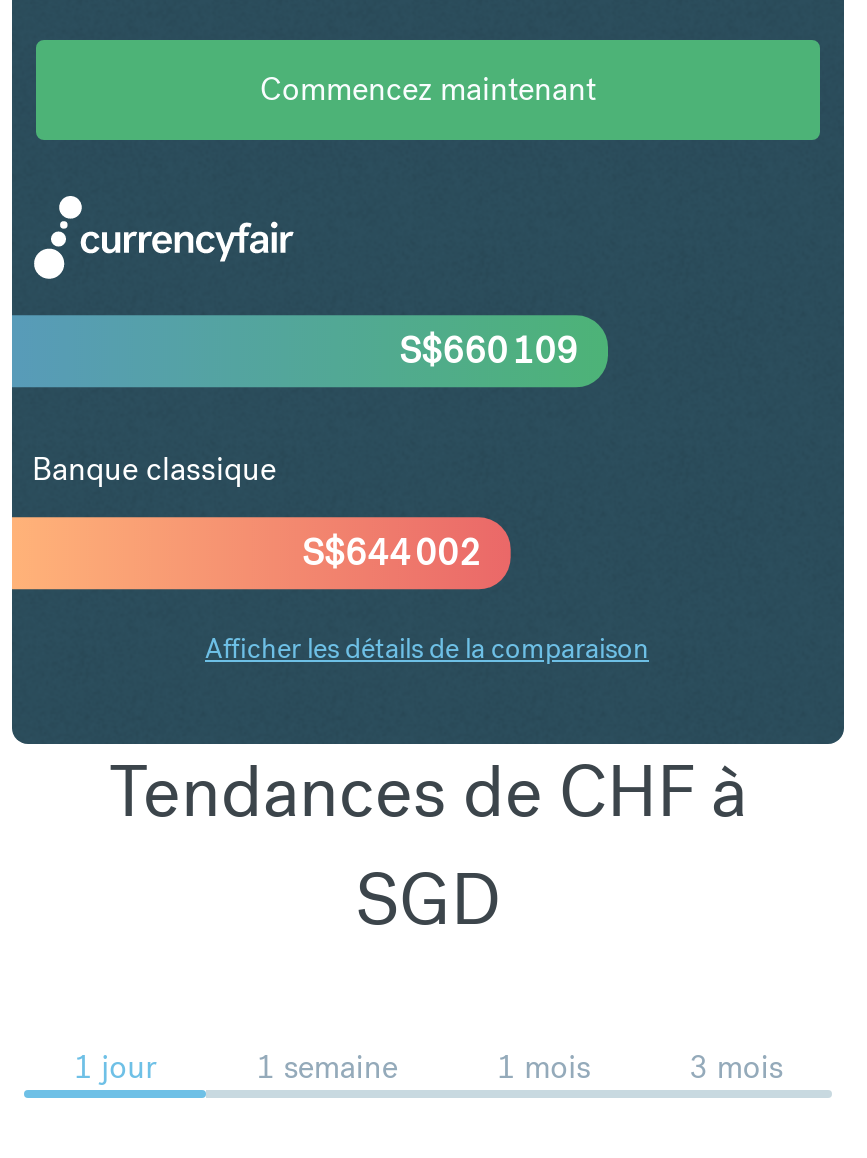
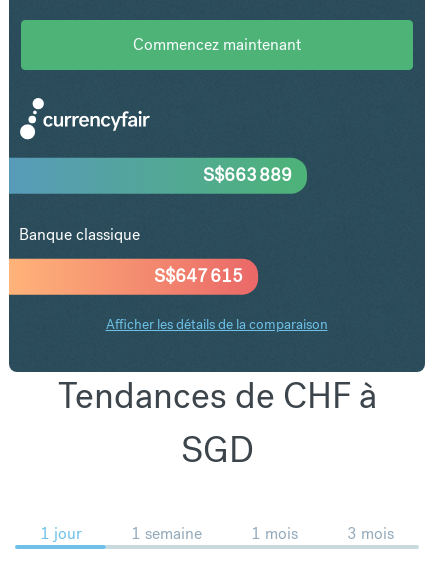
[399,327,578,373] S$660 109 -> [203,163,292,186] S$663 889
[302,529,481,575] S$644 002 -> [154,264,243,287] S$647 615

